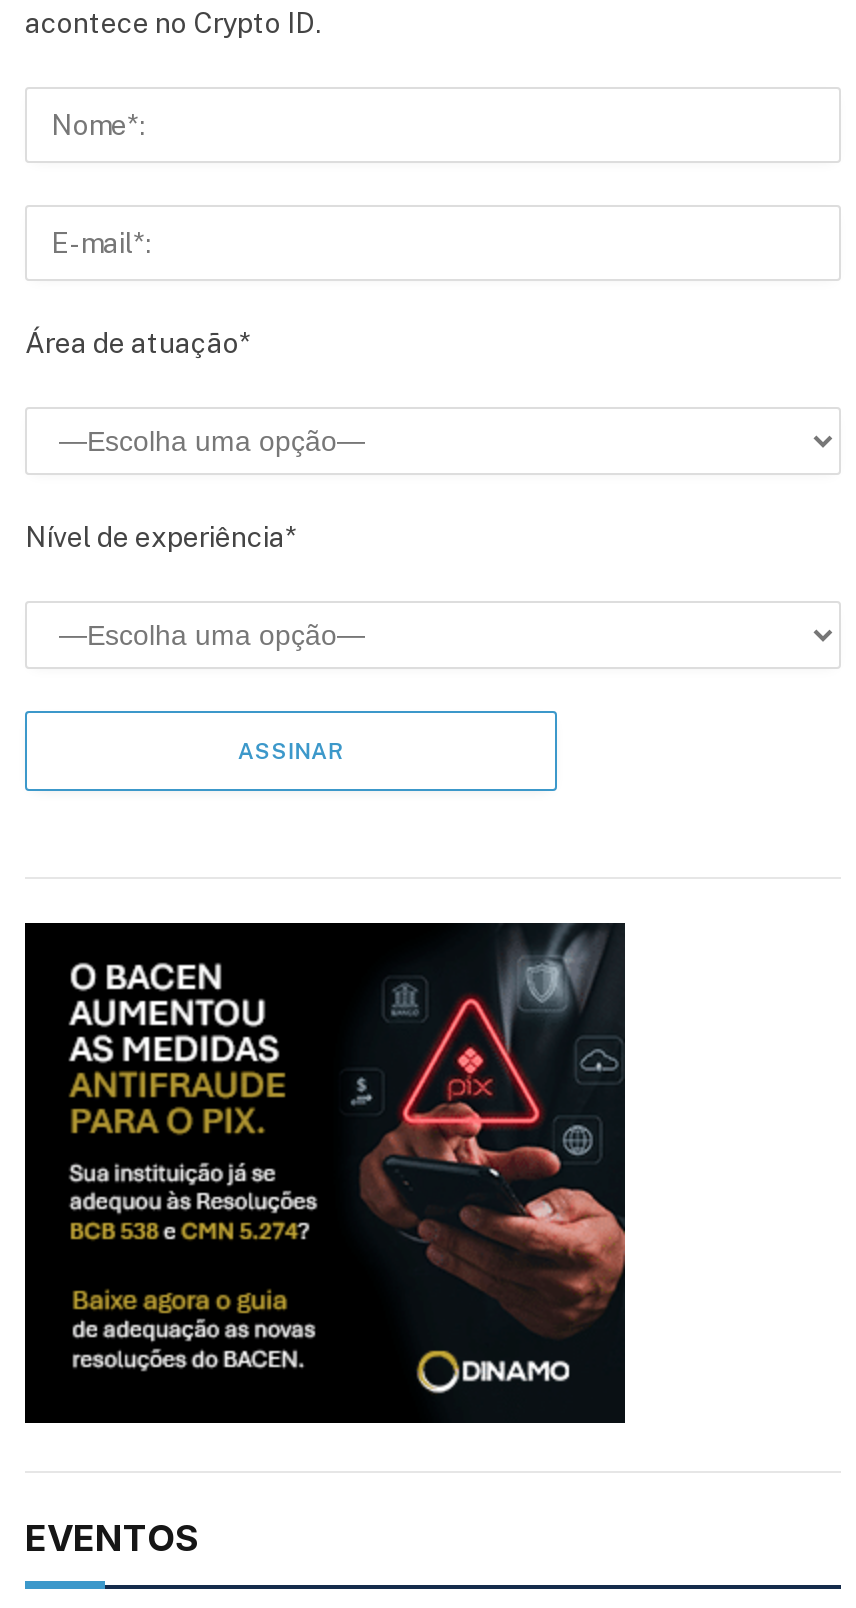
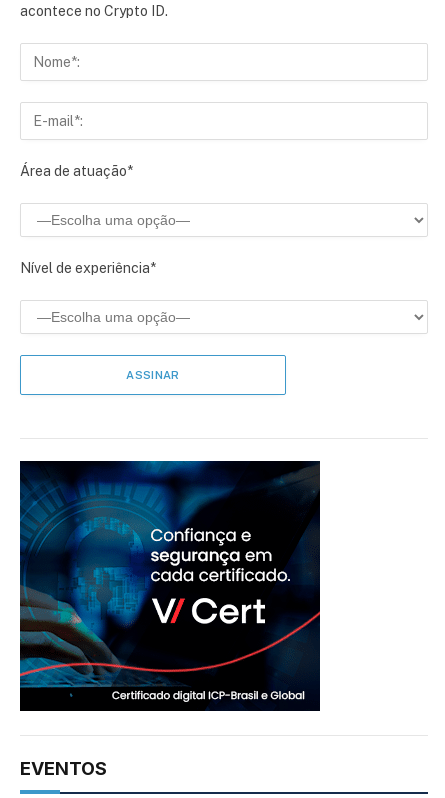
[23,920,627,1404] [image] -> [19,460,321,712] [image]

